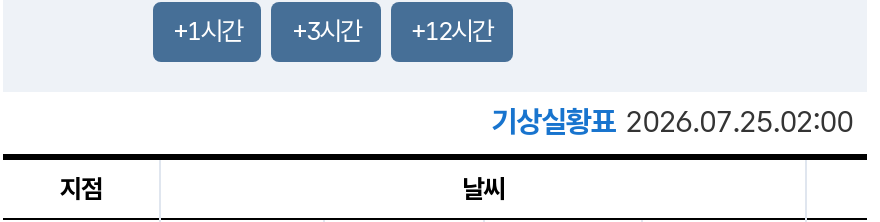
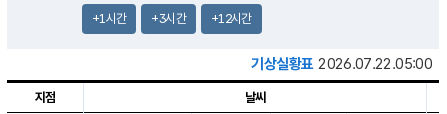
[492,104,853,140] 기상실황표 2026.07.25.02:00 -> [251,55,432,73] 기상실황표 2026.07.22.05:00

